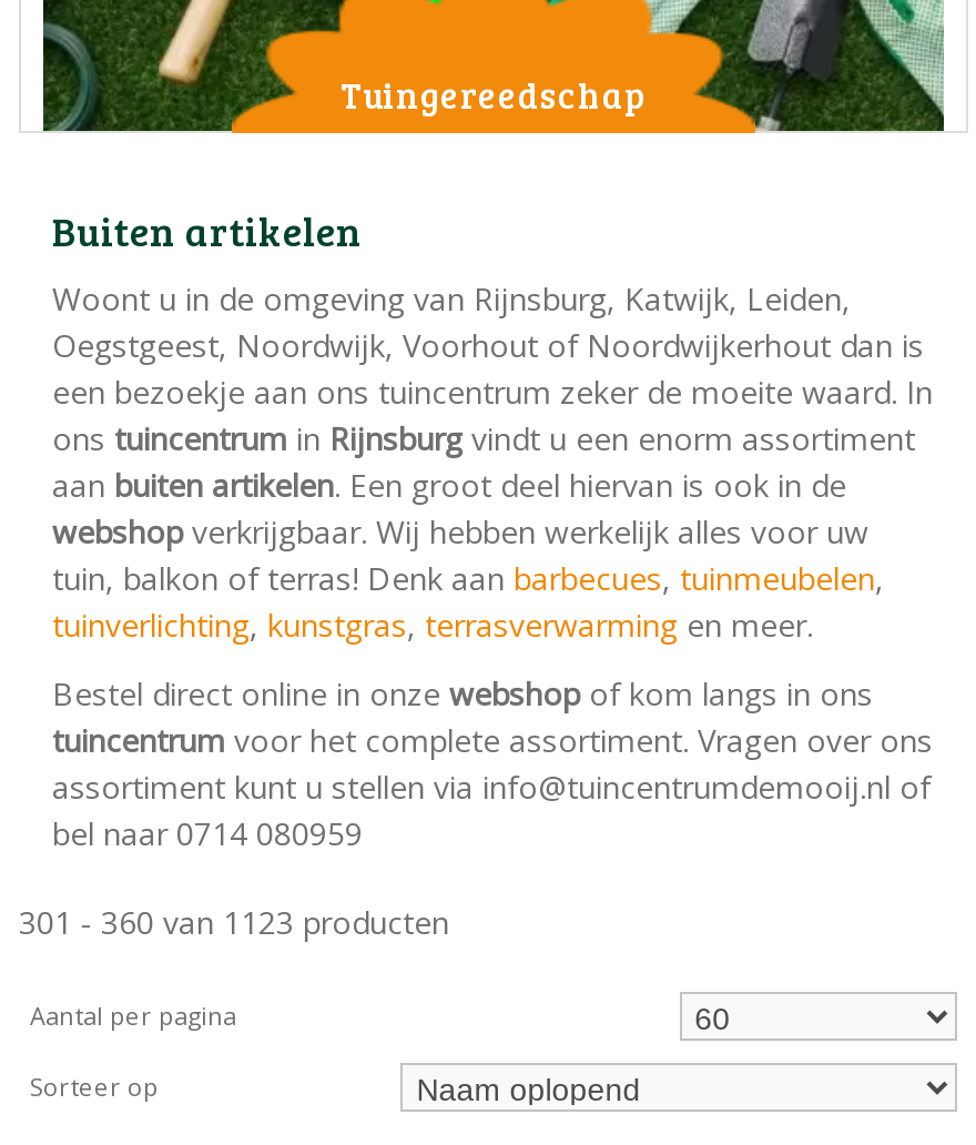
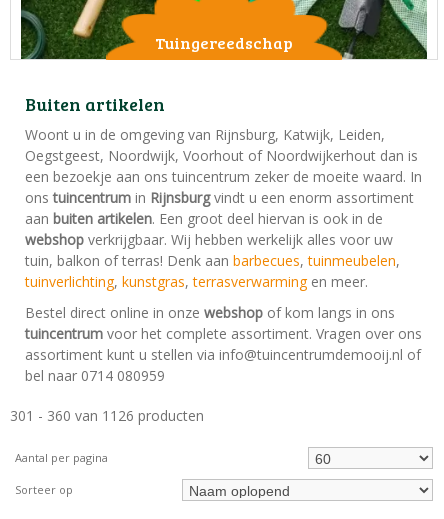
[19,902,449,944] 301 - 360 van 1123 producten -> [10,406,204,425] 301 - 360 van 1126 producten

